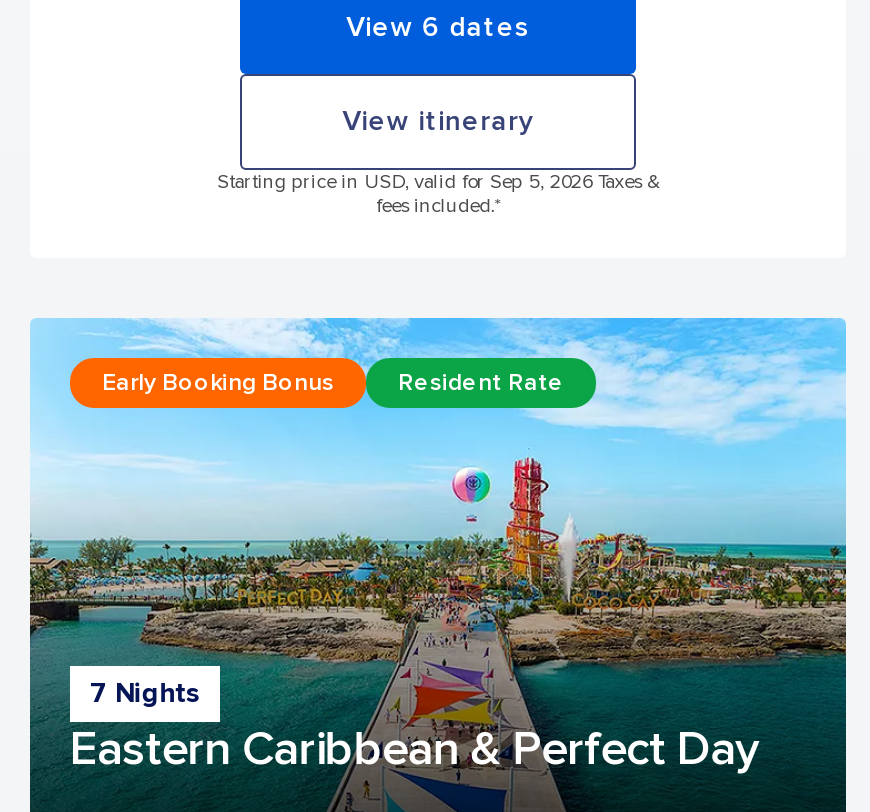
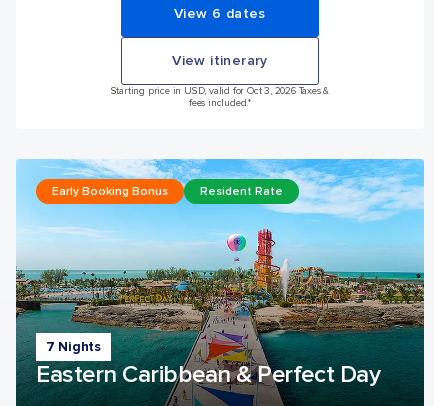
[217,169,659,193] Starting price in USD, valid for Sep 5, 2026 Taxes & -> [111,85,329,97] Starting price in USD, valid for Oct 3, 2026 Taxes &

